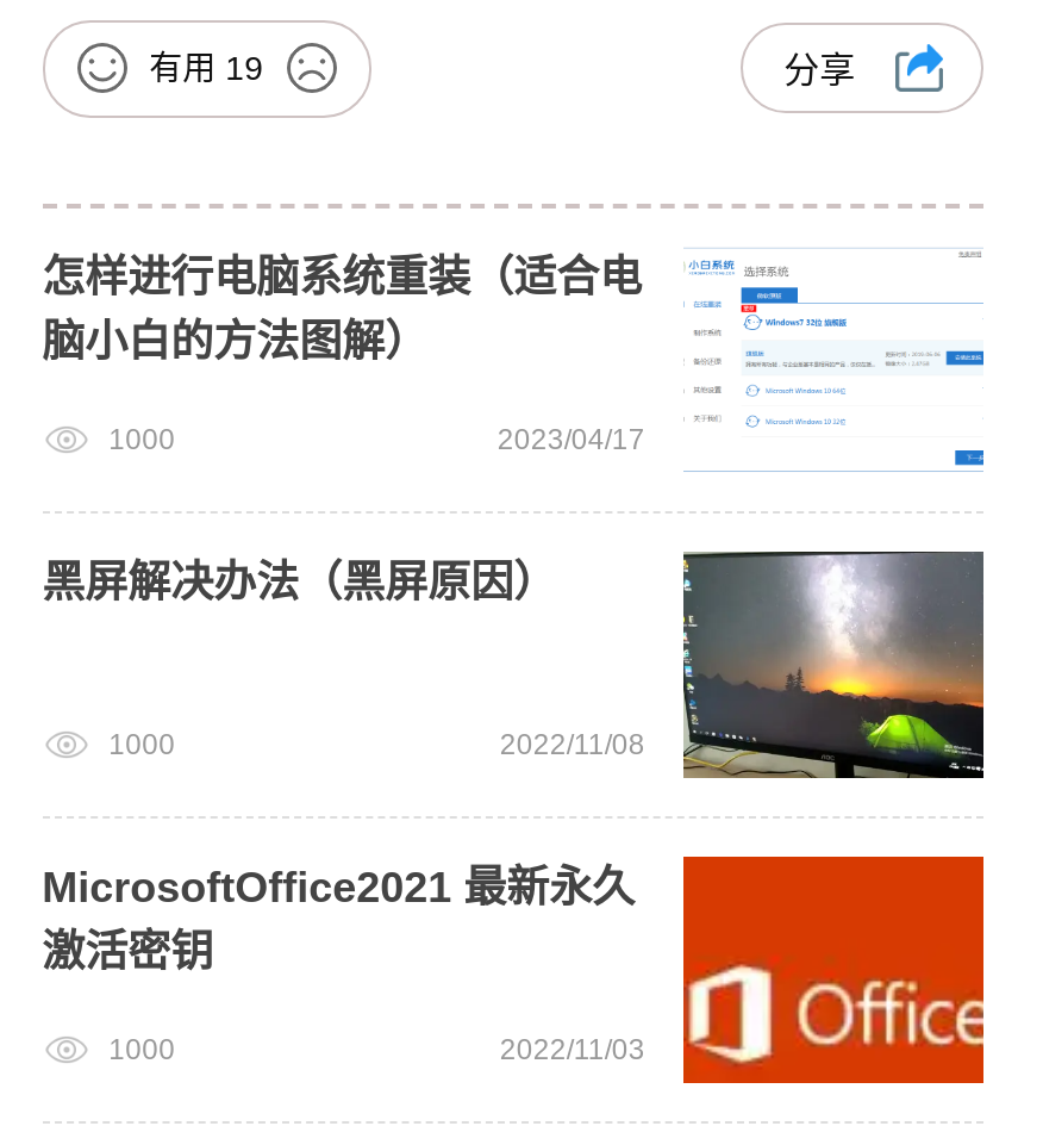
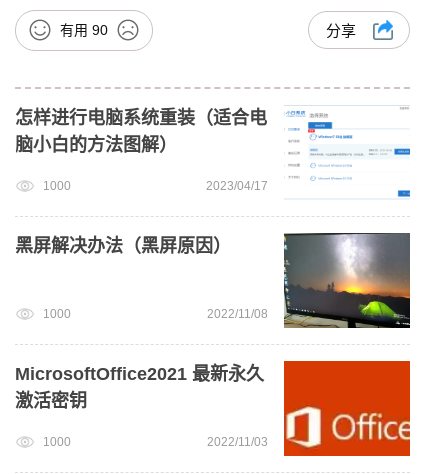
[149,48,263,87] 有用 19 -> [60,22,108,38] 有用 90

